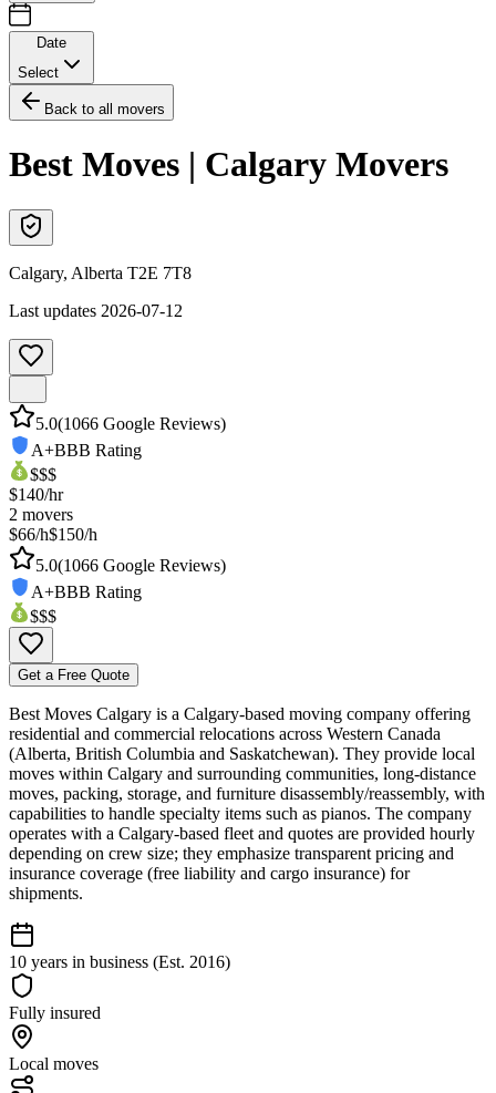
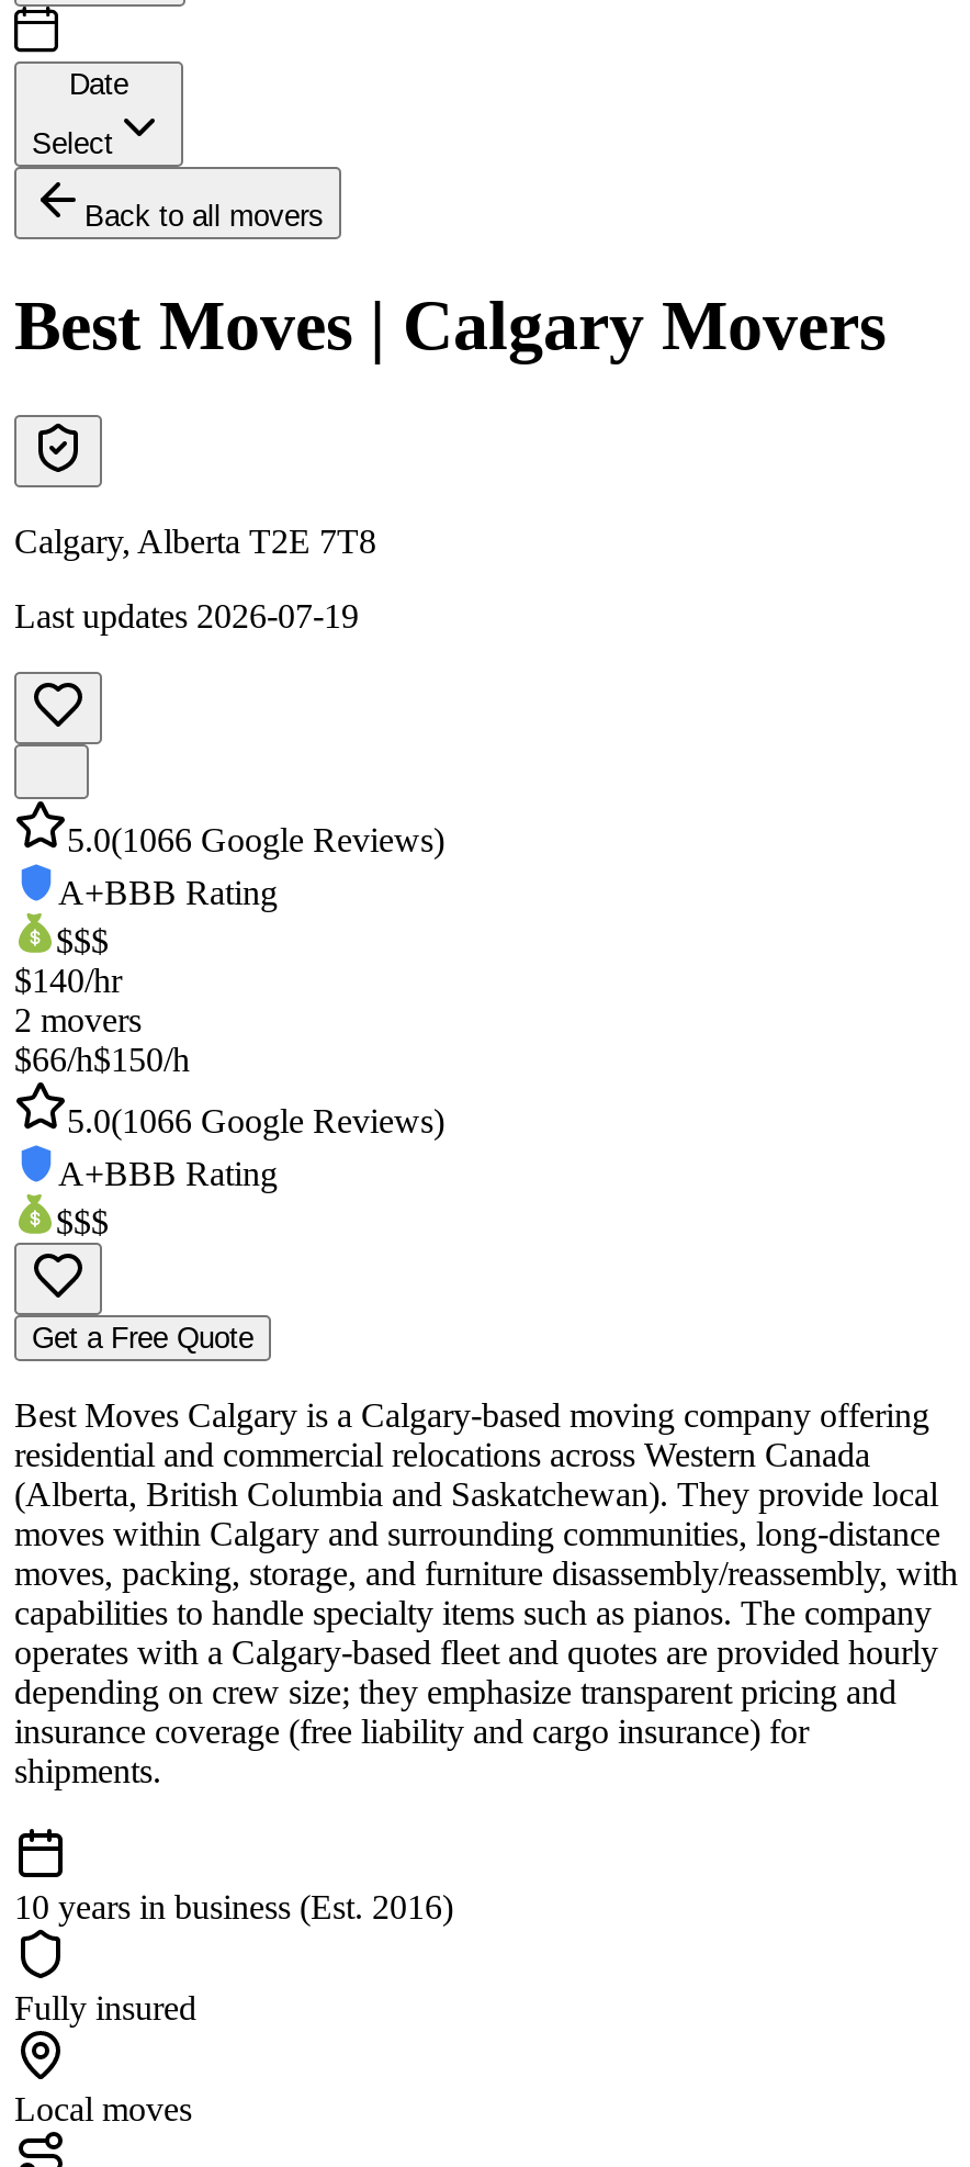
[9,301,183,320] Last updates 2026-07-12 -> [14,597,359,634] Last updates 2026-07-19

